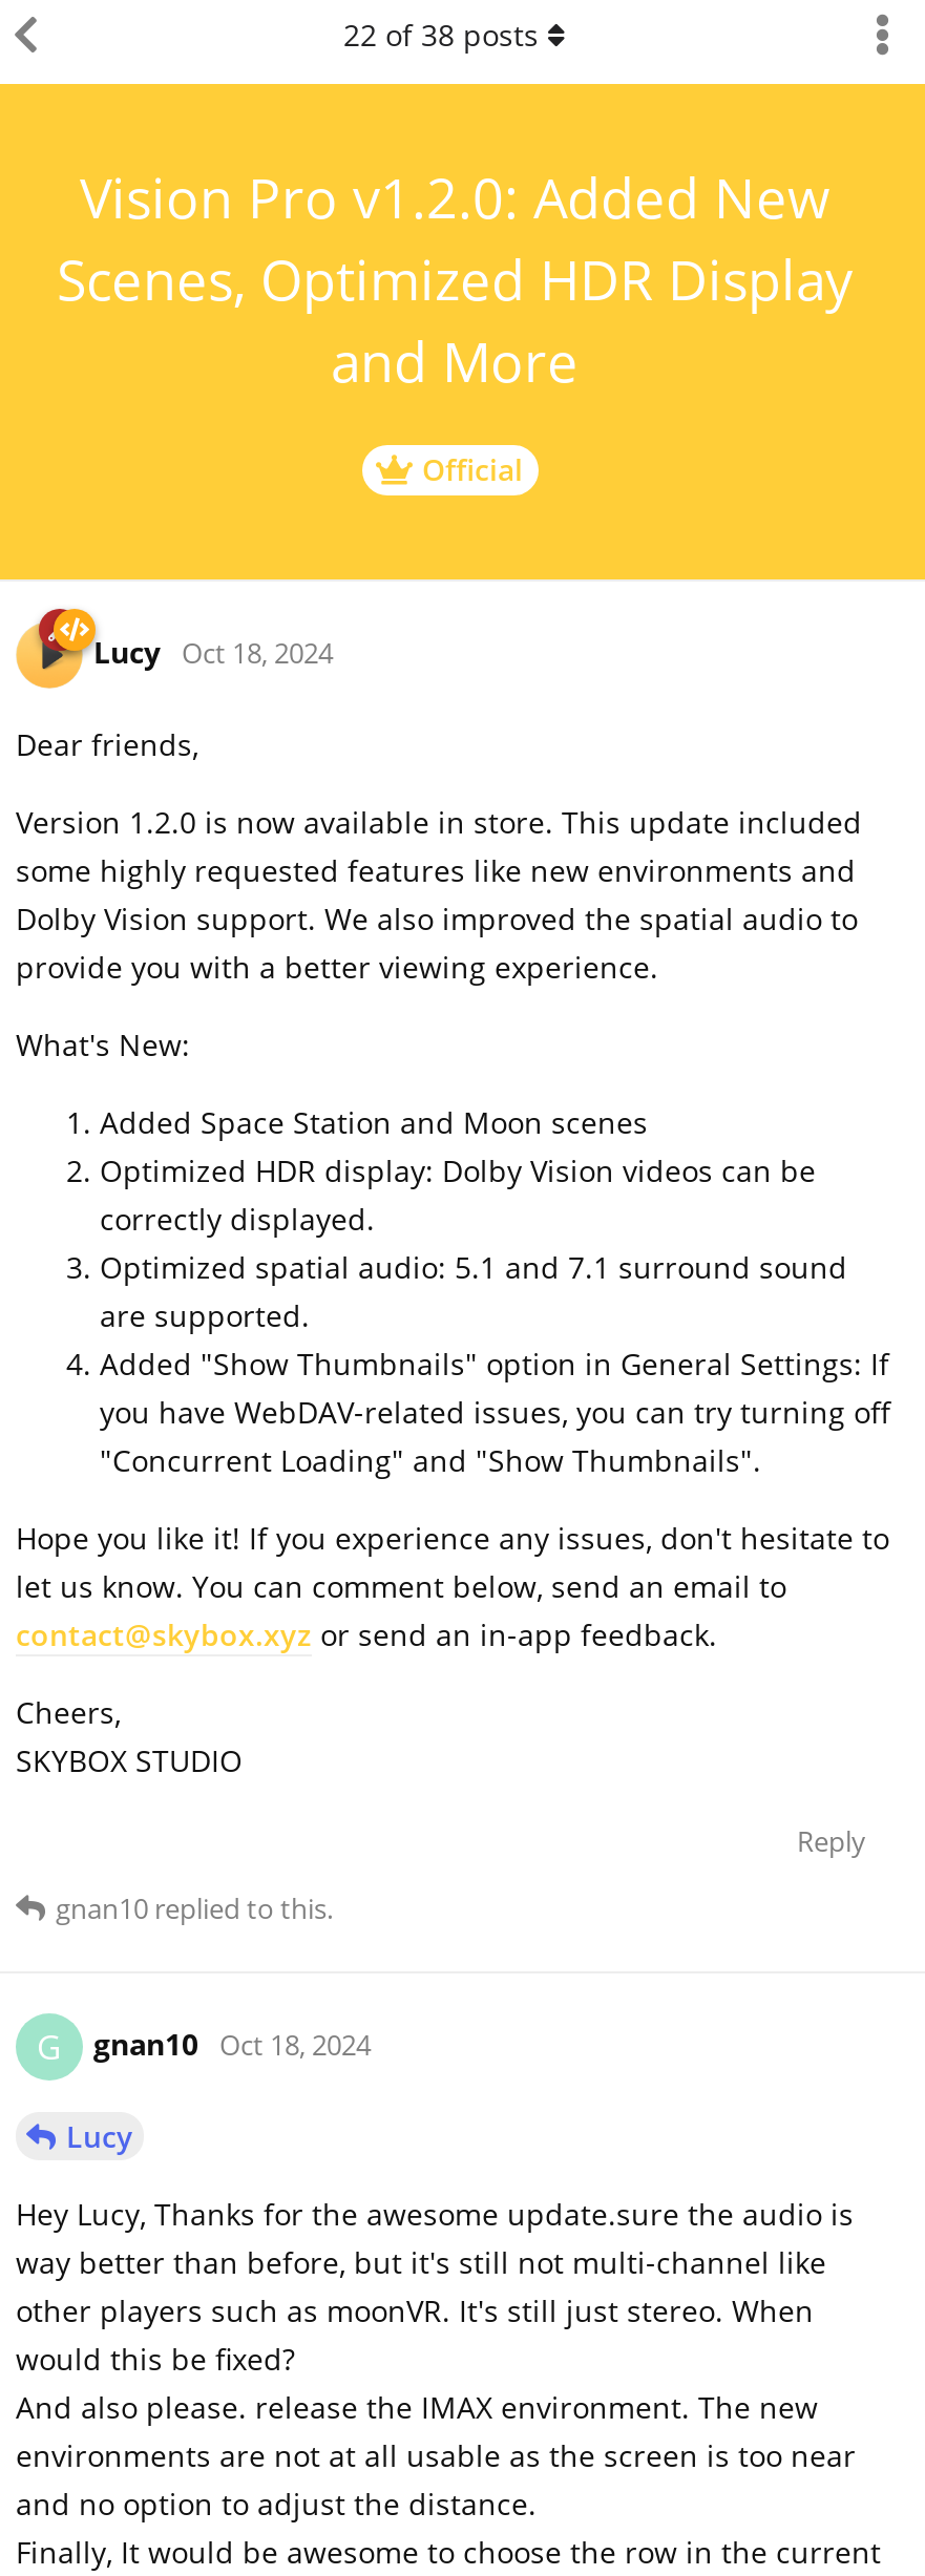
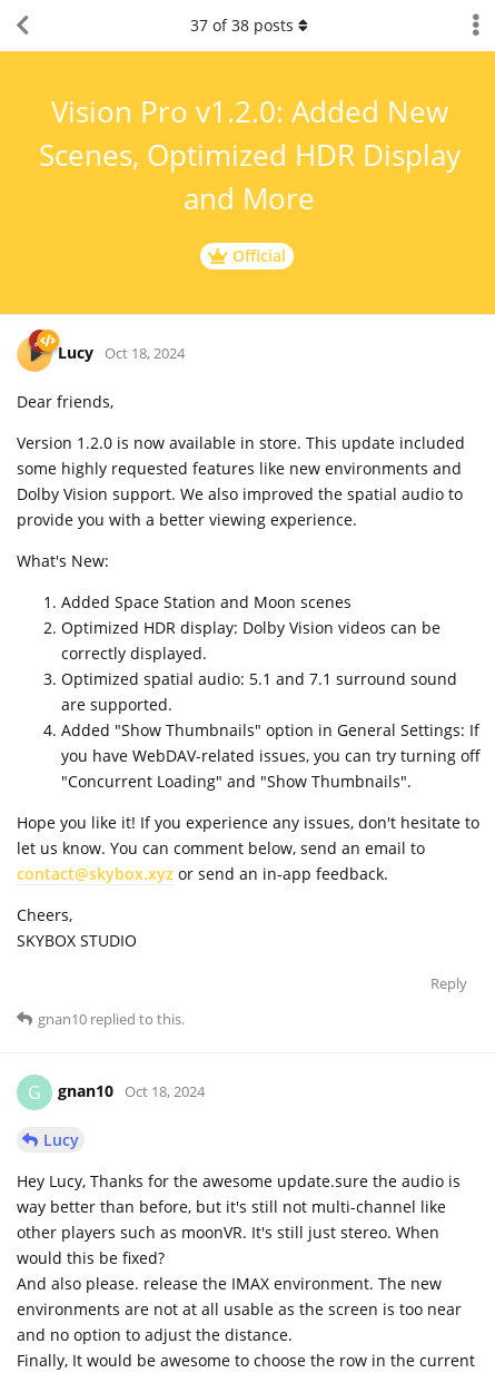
[343,15,539,55] 22 of 38 posts -> [190,14,294,36] 37 of 38 posts

